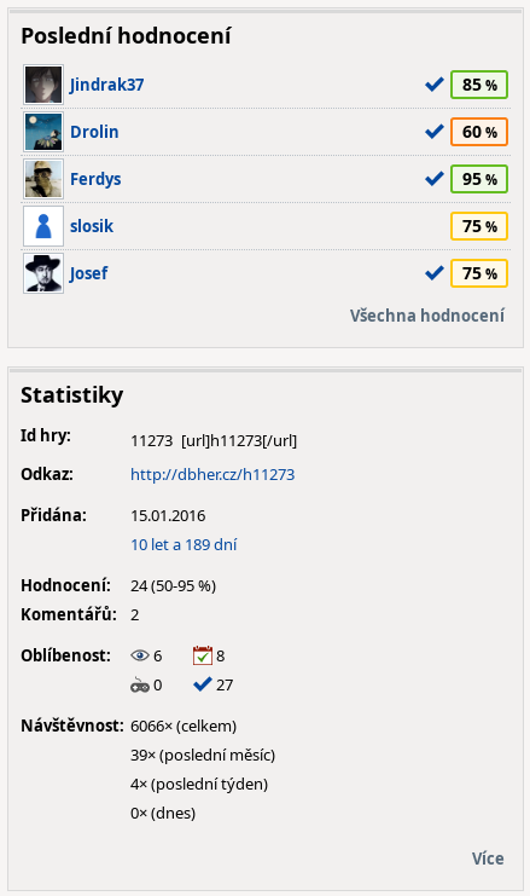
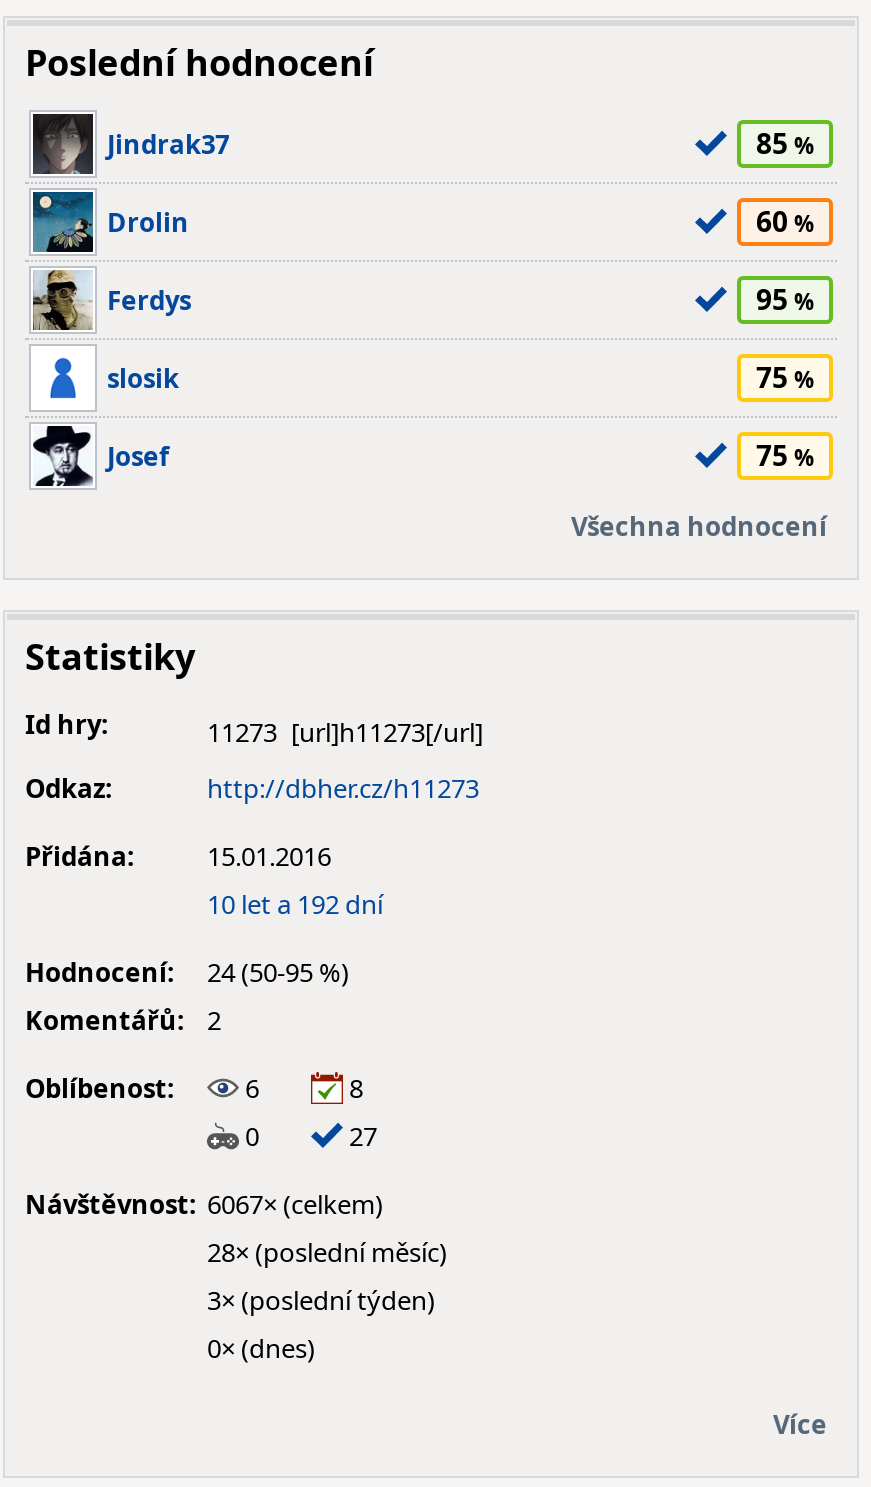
[130,533,237,555] 10 let a 189 dní -> [207,886,383,922] 10 let a 192 dní
[21,715,237,736] Návštěvnost: 6066× (celkem) -> [25,1186,383,1222] Návštěvnost: 6067× (celkem)
[130,744,275,765] 39× (poslední měsíc) -> [207,1234,447,1270] 28× (poslední měsíc)
[130,773,268,794] 4× (poslední týden) -> [207,1282,435,1318] 3× (poslední týden)

